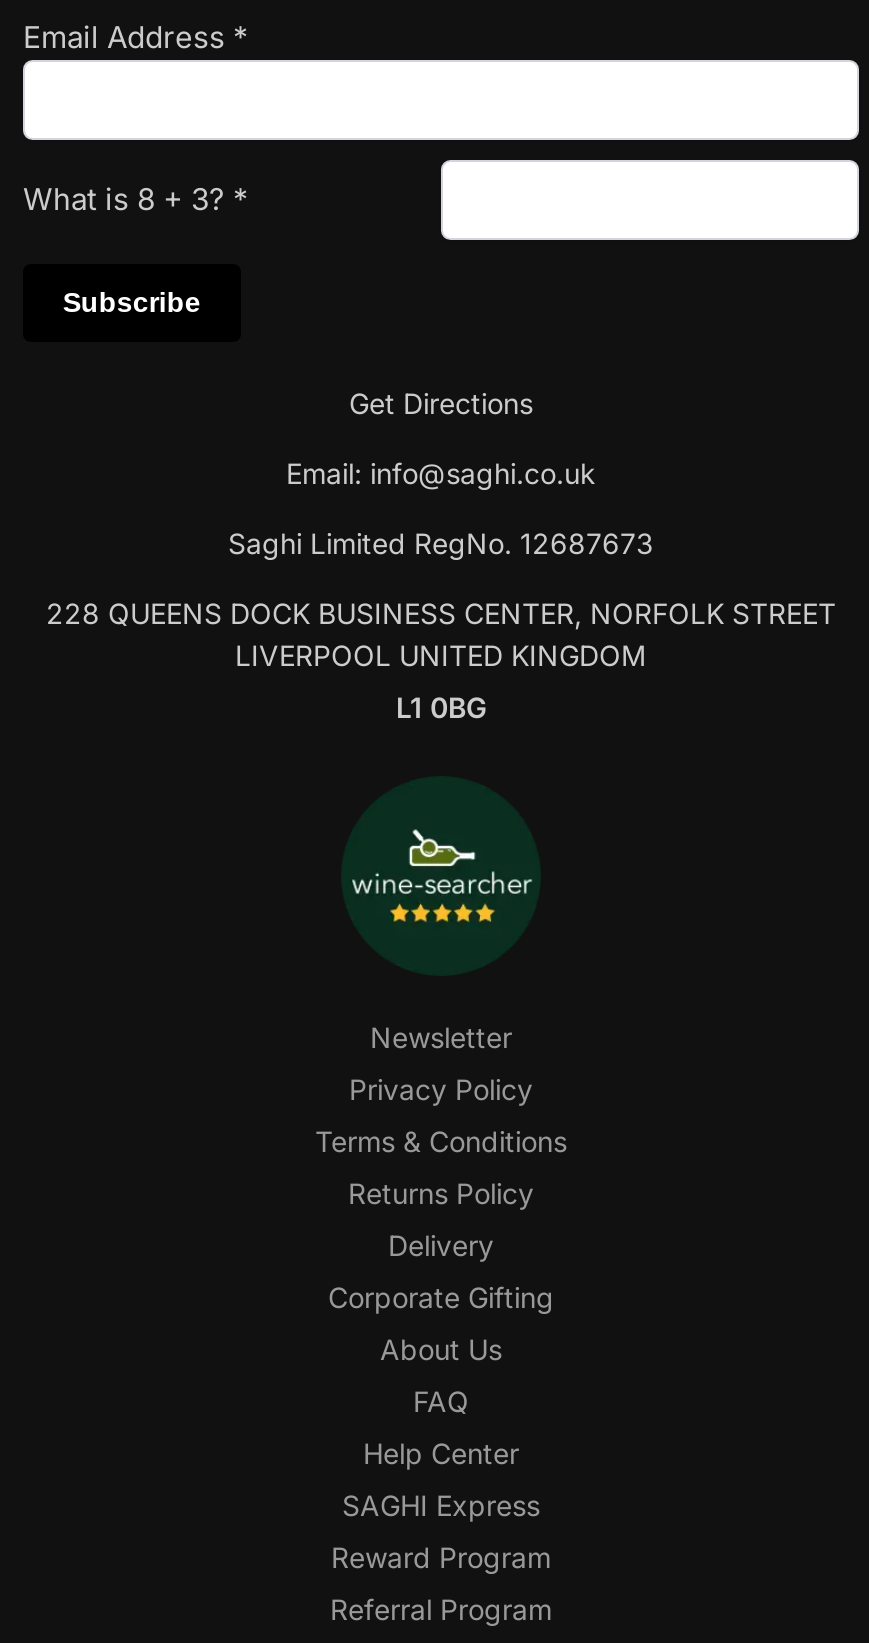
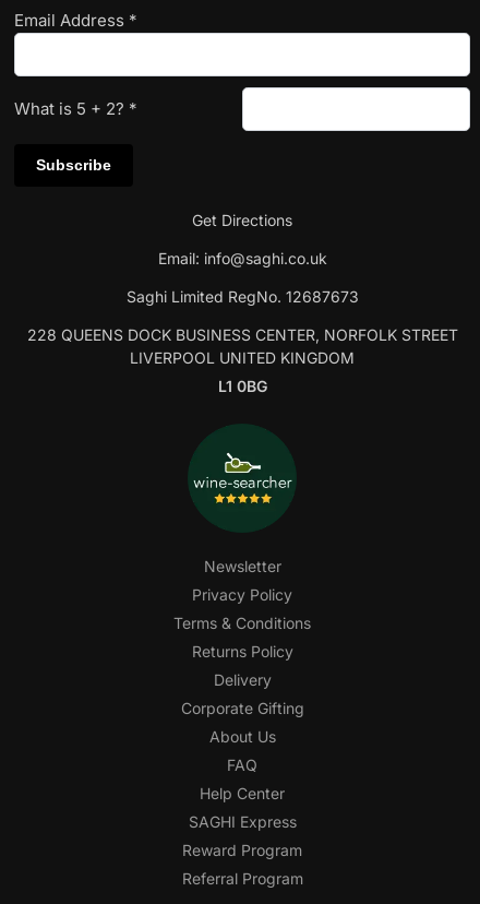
[23,179,249,217] What is 8 + 3? * -> [14,98,137,119] What is 5 + 2? *

